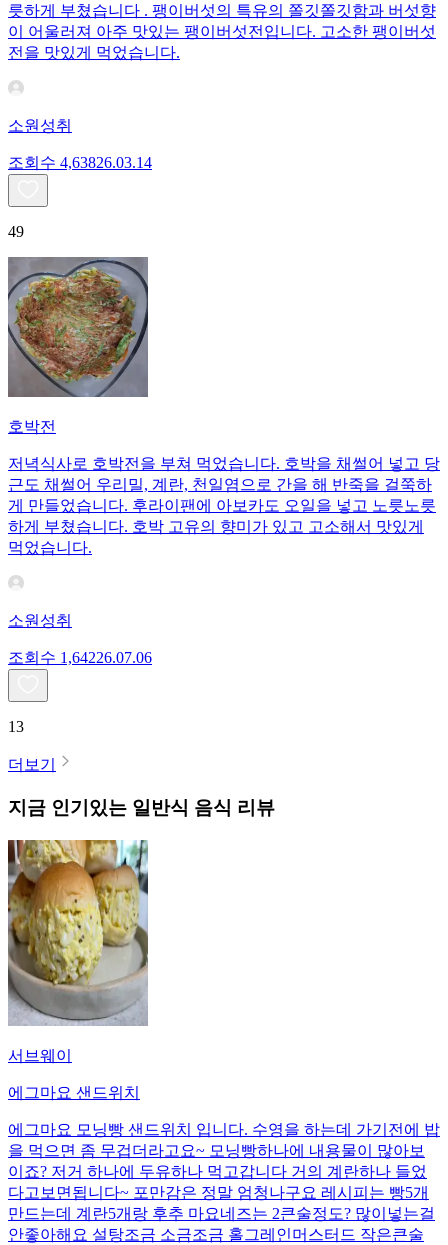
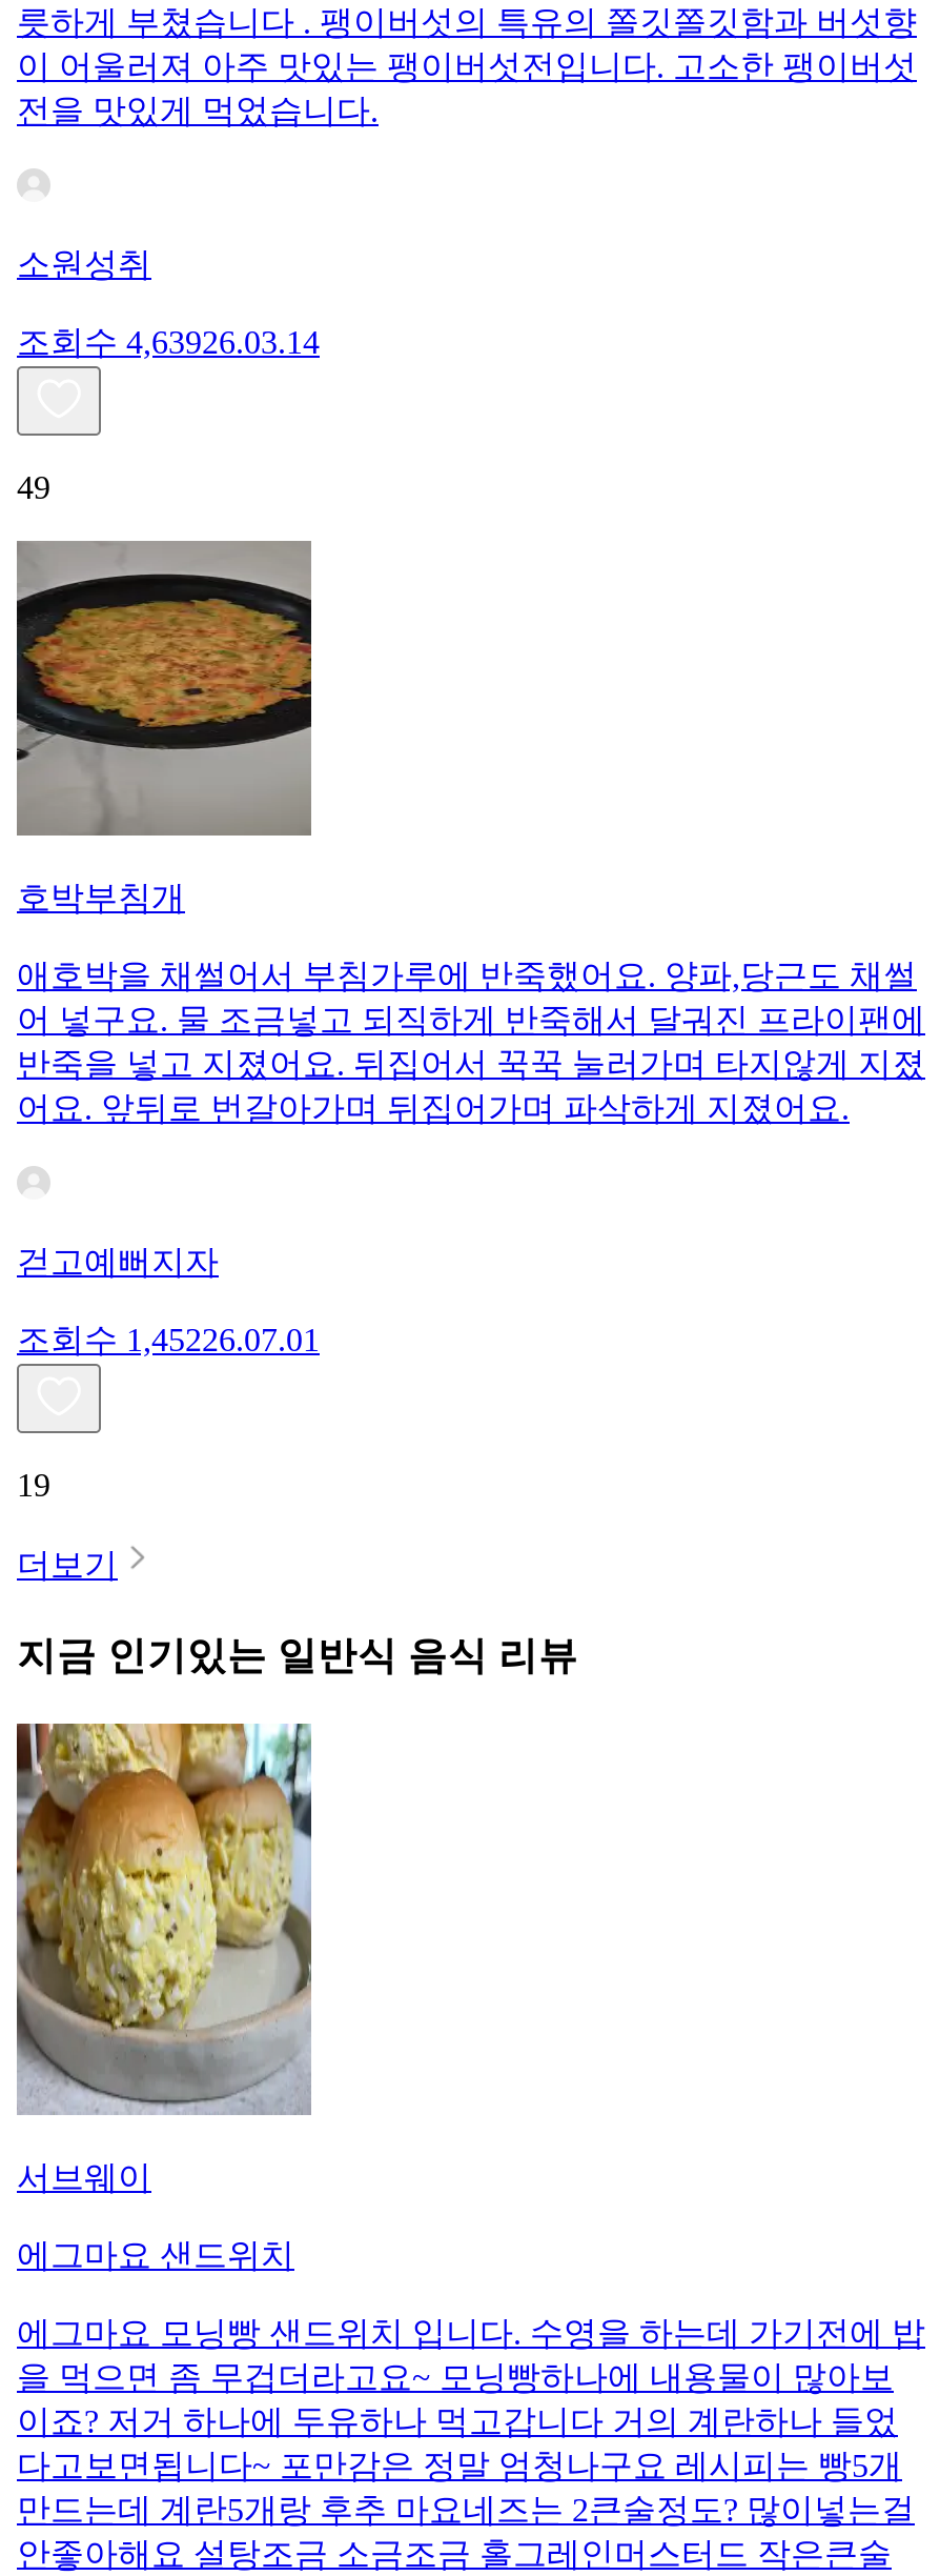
[8,154,152,171] 조회수 4,63826.03.14 -> [17,325,320,360] 조회수 4,63926.03.14
[7,258,149,435] [image] | 호박전 -> [17,545,313,916] [image] | 호박부침개
[8,455,440,556] 저녁식사로 호박전을 부쳐 먹었습니다. 호박을 채썰어 넣고 당 | 근도 채썰어 우리밀, 계란, 천일염으로 간을 해 반죽을 걸쭉하 | 게 만들었습니다. 후라이팬에 아보카도 오일을 넣고 노릇노릇 | 하게 부쳤습니다. 호박 고유의 향미가 있고 고소해서 맛있게 | 먹었습니다. -> [17,958,925,1126] 애호박을 채썰어서 부침가루에 반죽했어요. 양파,당근도 채썰 | 어 넣구요. 물 조금넣고 되직하게 반죽해서 달궈진 프라이팬에 | 반죽을 넣고 지졌어요. 뒤집어서 꾹꾹 눌러가며 타지않게 지졌 | 어요. 앞뒤로 번갈아가며 뒤집어가며 파삭하게 지졌어요.
[8,612,72,629] 소원성취 -> [17,1244,219,1280] 걷고예뻐지자
[8,649,152,666] 조회수 1,64226.07.06 -> [17,1322,320,1358] 조회수 1,45226.07.01
[8,718,24,735] 13 -> [17,1467,50,1503] 19

